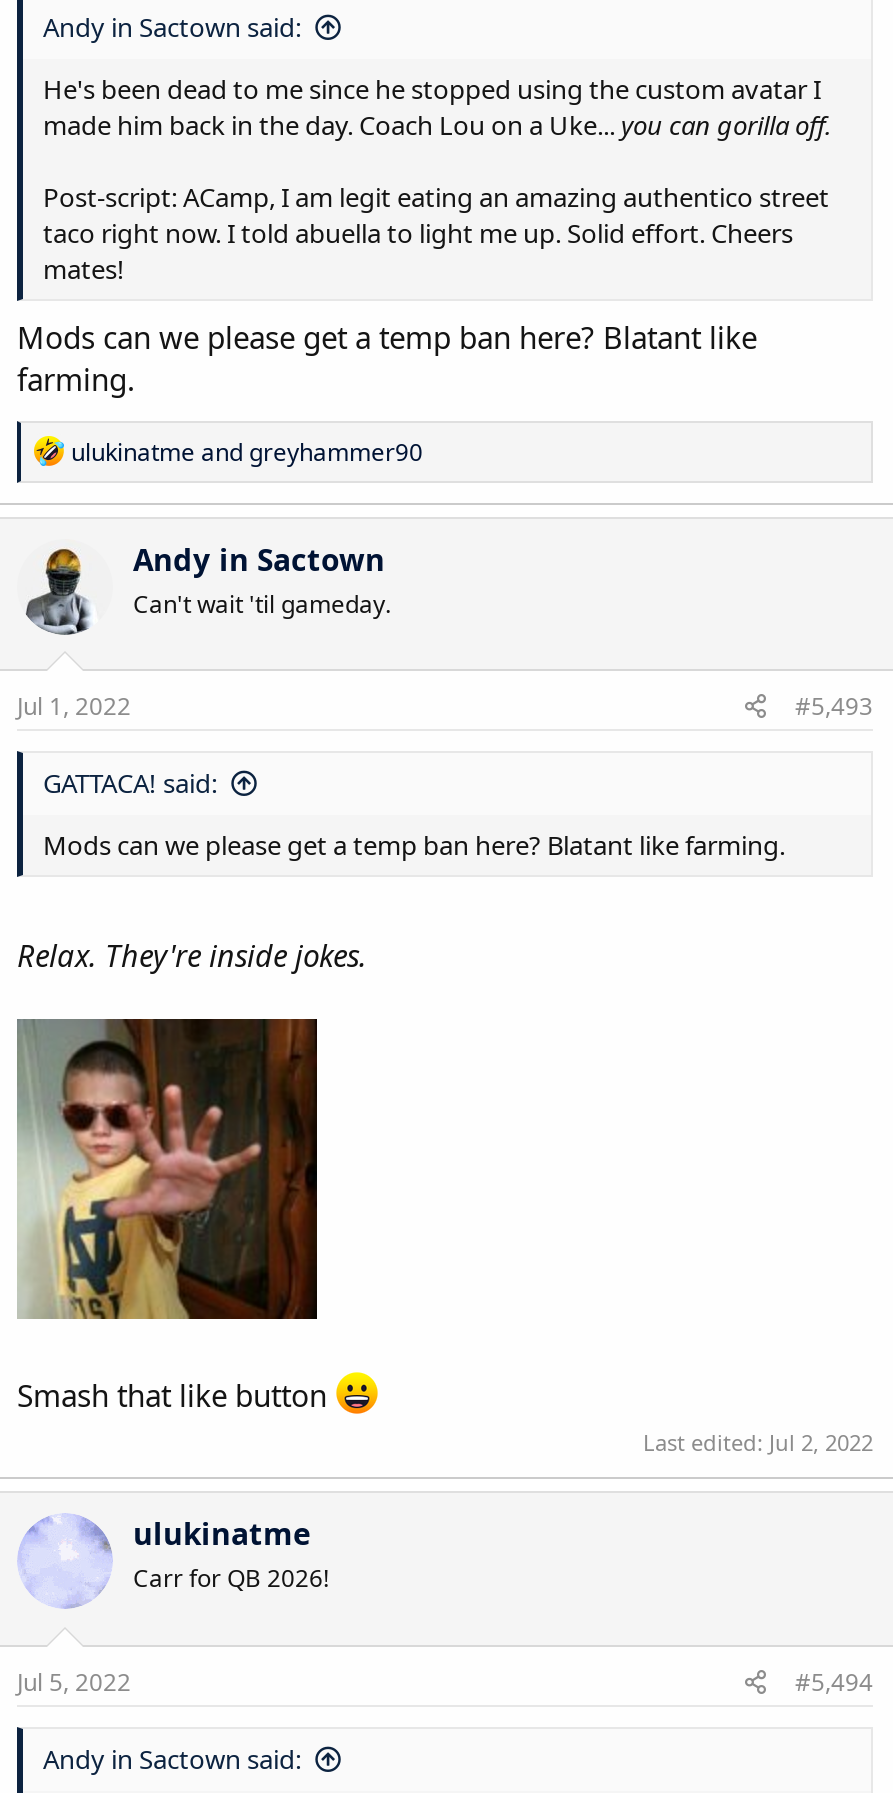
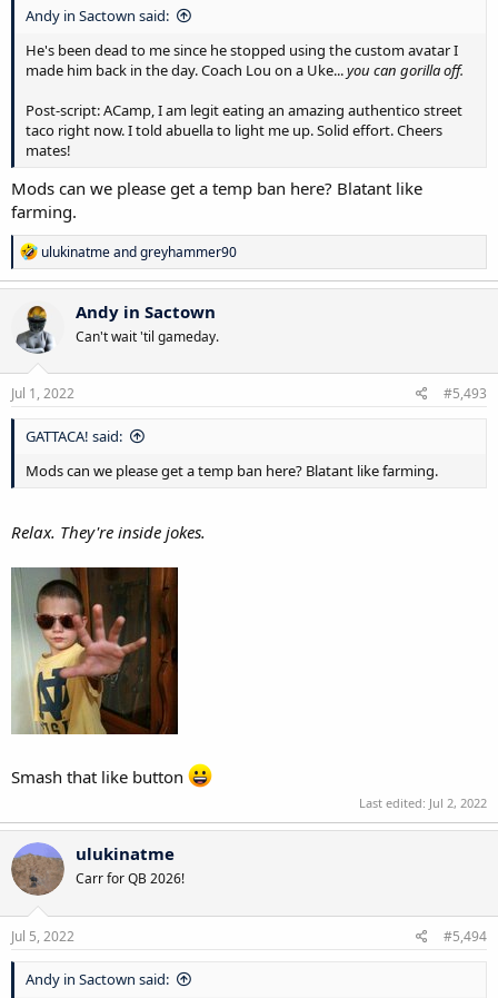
[17,1517,113,1609] [image] -> [10,843,66,897] [image]

